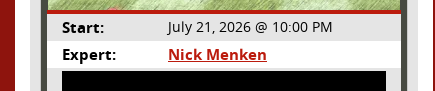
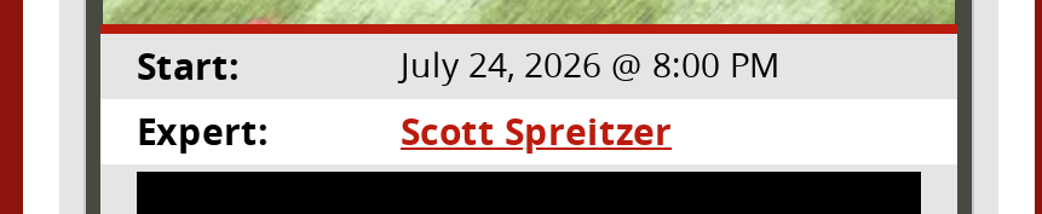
[168,17,333,36] July 21, 2026 @ 10:00 PM -> [401,42,781,88] July 24, 2026 @ 8:00 PM
[168,44,267,65] Nick Menken -> [401,107,672,158] Scott Spreitzer

